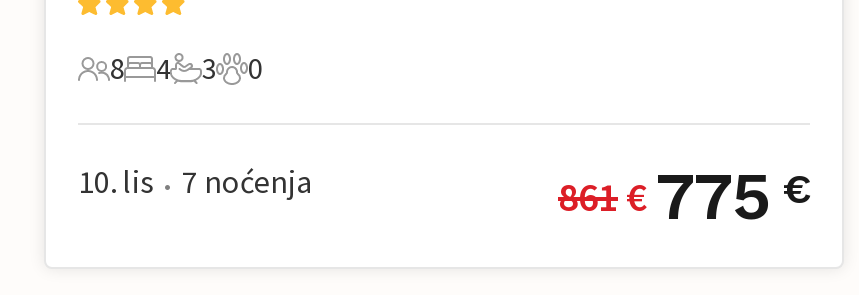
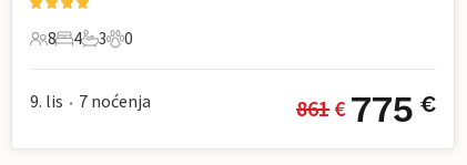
[78,161,312,201] 10. lis • 7 noćenja -> [30,89,151,112] 9. lis • 7 noćenja

